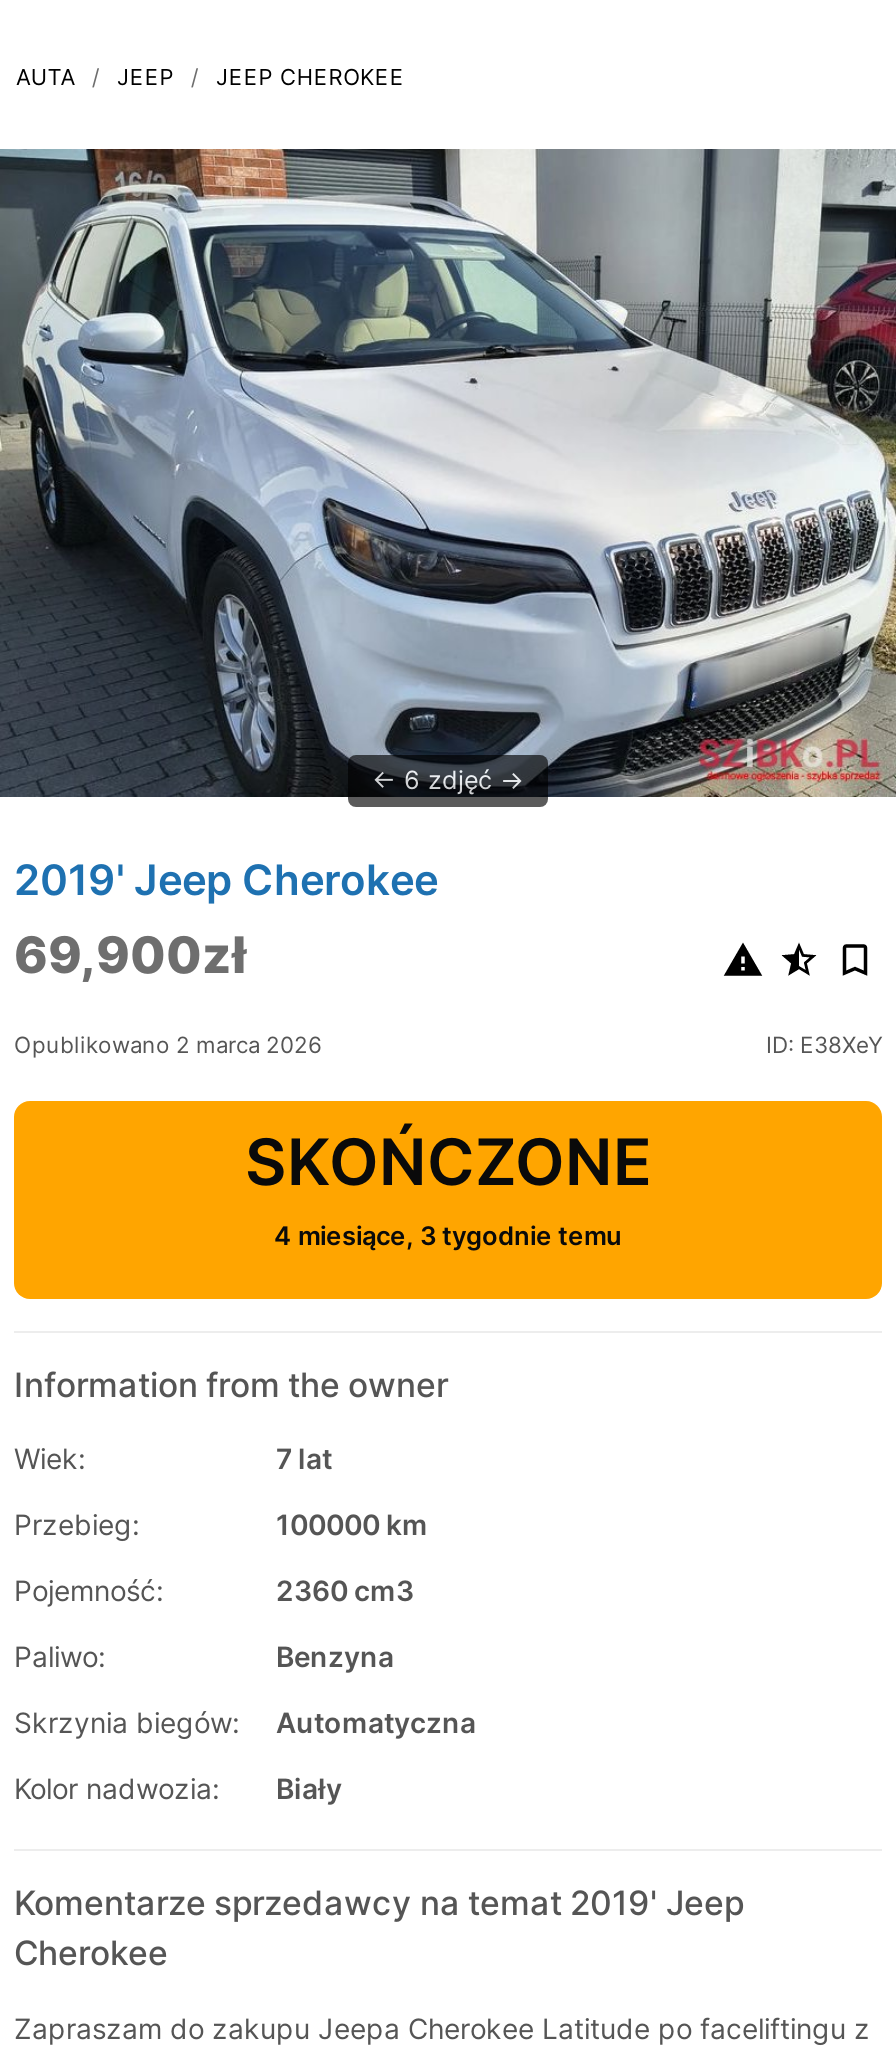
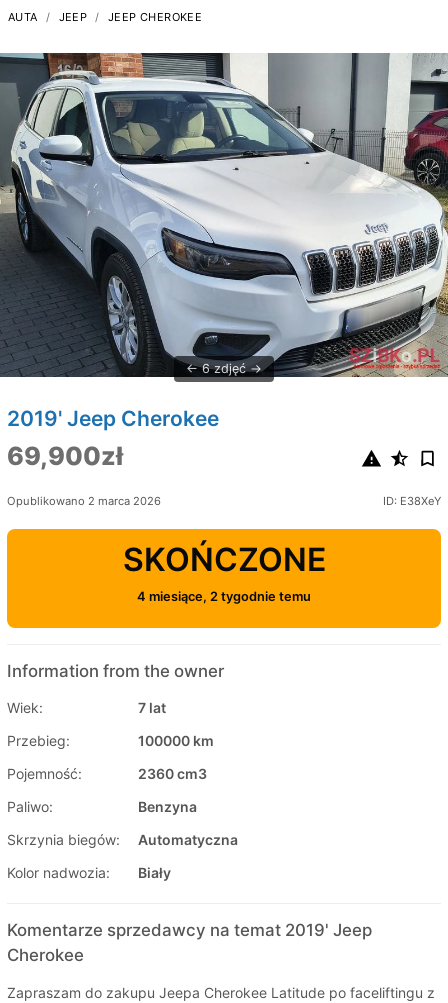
[274,1220,622,1250] 4 miesiące, 3 tygodnie temu -> [137,589,311,604] 4 miesiące, 2 tygodnie temu

